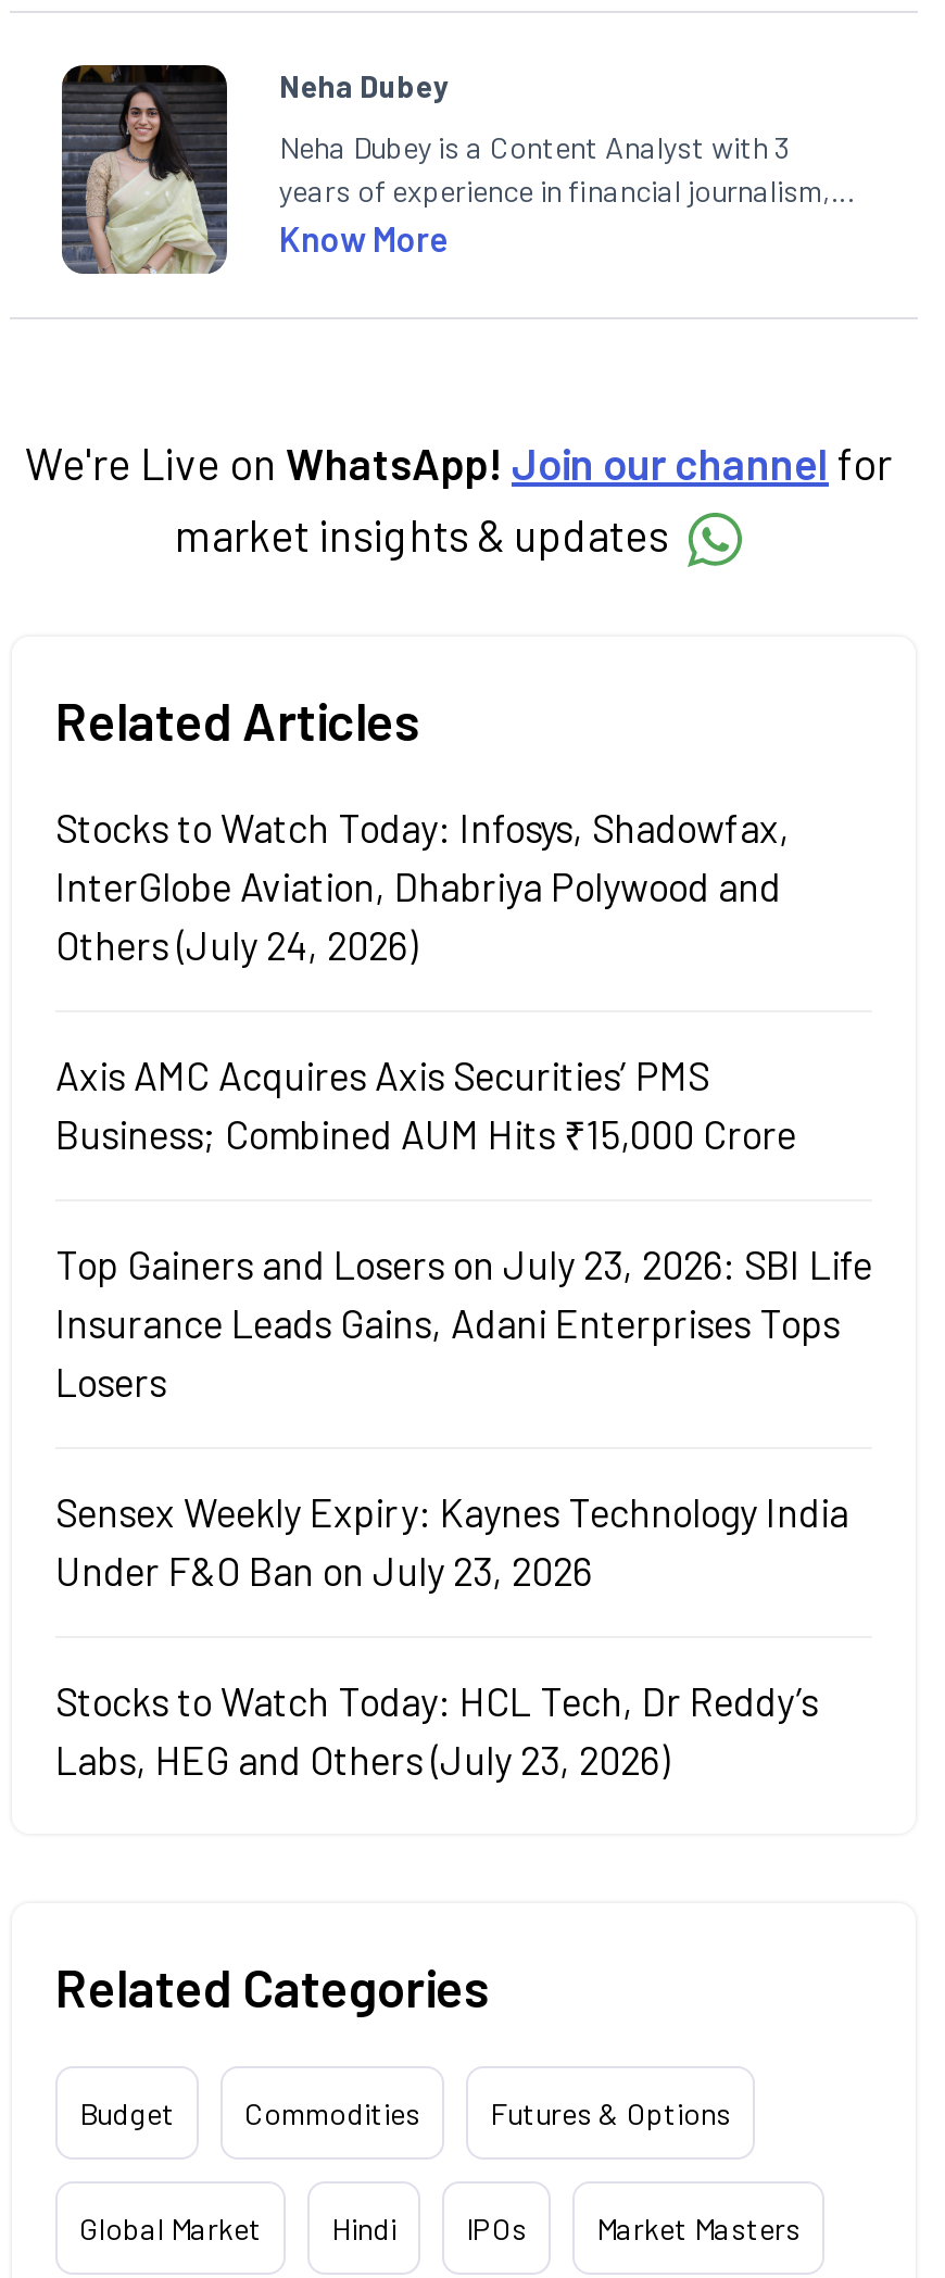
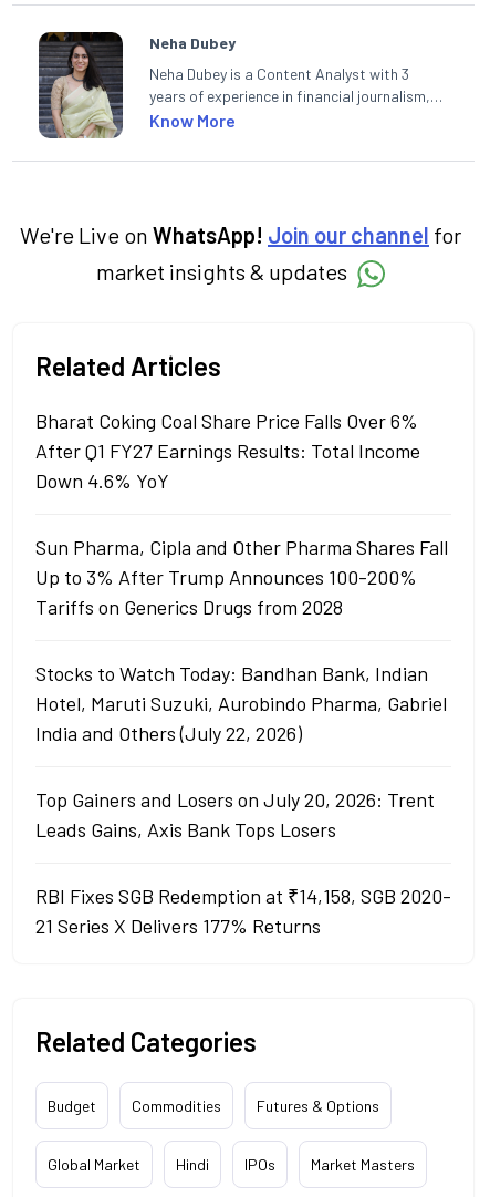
[55,804,790,969] Stocks to Watch Today: Infosys, Shadowfax, | InterGlobe Aviation, Dhabriya Polywood and | Others (July 24, 2026) -> [35,409,420,493] Bharat Coking Coal Share Price Falls Over 6% | After Q1 FY27 Earnings Results: Total Income | Down 4.6% YoY
[55,1052,796,1158] Axis AMC Acquires Axis Securities’ PMS | Business; Combined AUM Hits ₹15,000 Crore -> [35,535,448,619] Sun Pharma, Cipla and Other Pharma Shares Fall | Up to 3% After Trump Announces 100-200% | Tariffs on Generics Drugs from 2028
[55,1241,872,1406] Top Gainers and Losers on July 23, 2026: SBI Life | Insurance Leads Gains, Adani Enterprises Tops | Losers -> [35,661,447,745] Stocks to Watch Today: Bandhan Bank, Indian | Hotel, Maruti Suzuki, Aurobindo Pharma, Gabriel | India and Others (July 22, 2026)
[55,1489,848,1595] Sensex Weekly Expiry: Kaynes Technology India | Under F&O Ban on July 23, 2026 -> [35,788,435,842] Top Gainers and Losers on July 20, 2026: Trent | Leads Gains, Axis Bank Tops Losers
[55,1678,818,1784] Stocks to Watch Today: HCL Tech, Dr Reddy’s | Labs, HEG and Others (July 23, 2026) -> [35,884,451,938] RBI Fixes SGB Redemption at ₹14,158, SGB 2020- | 21 Series X Delivers 177% Returns

